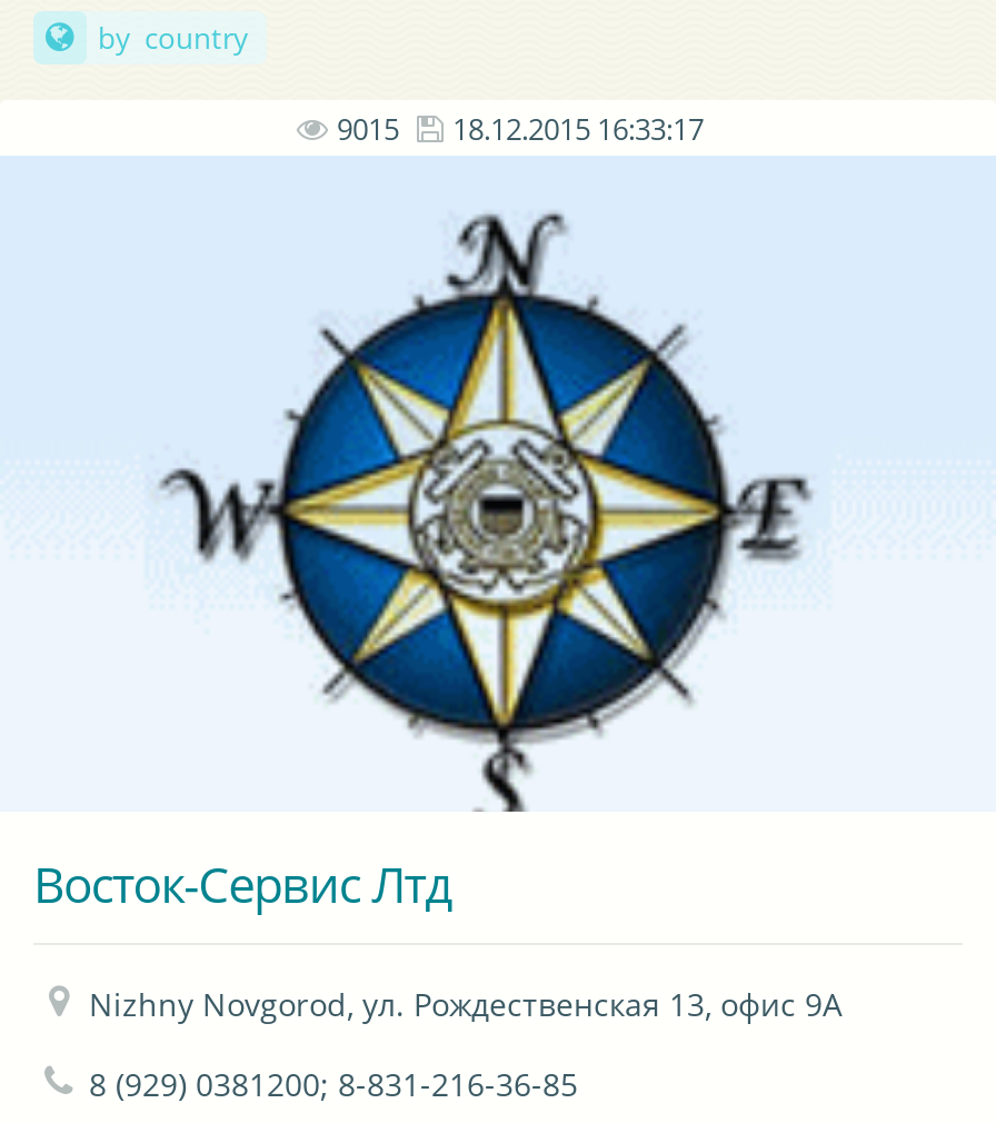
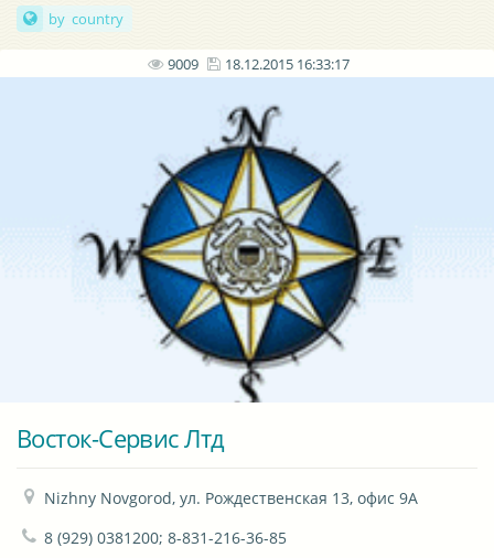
[337,109,704,149] 9015 18.12.2015 16:33:17 -> [167,54,349,74] 9009 18.12.2015 16:33:17

